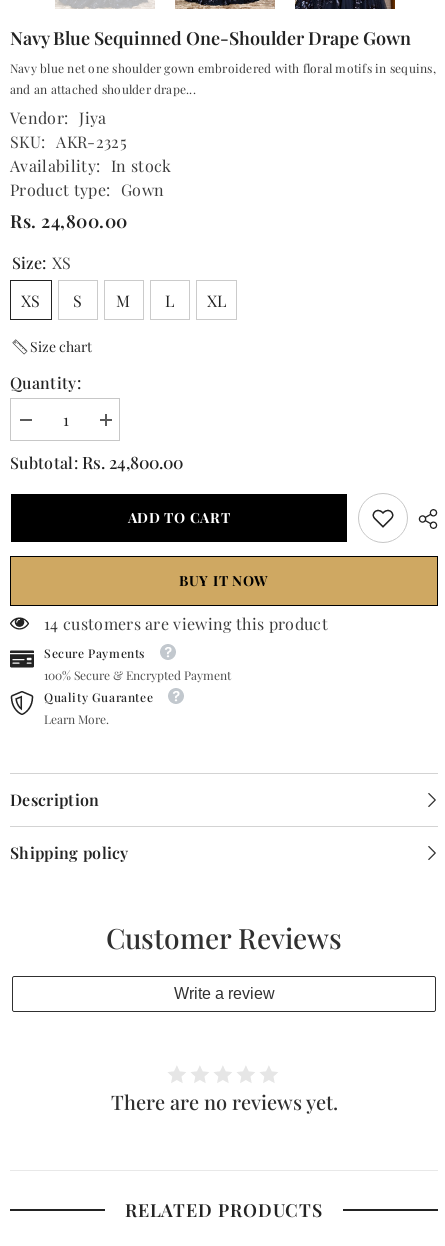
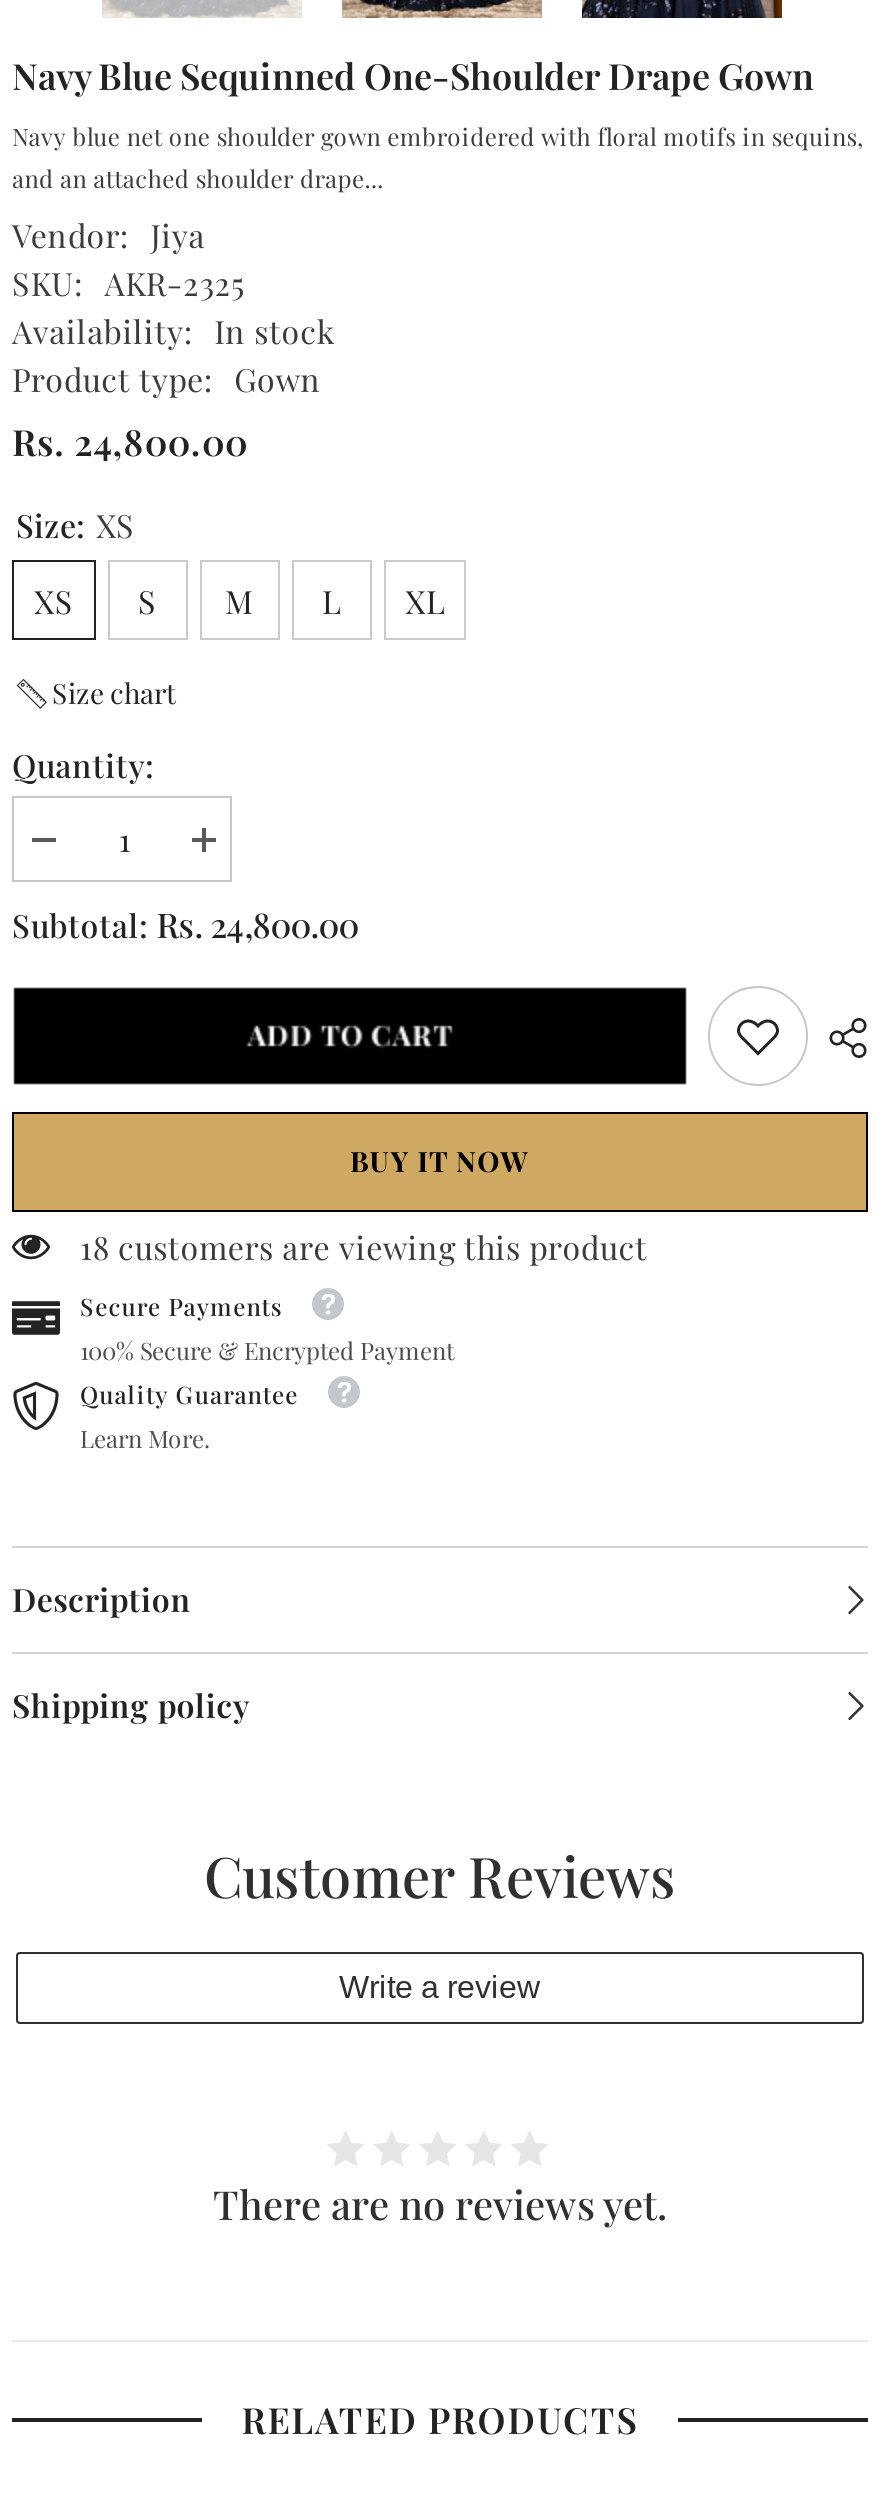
[44,613,328,634] 14 customers are viewing this product -> [80,1227,648,1269] 18 customers are viewing this product

